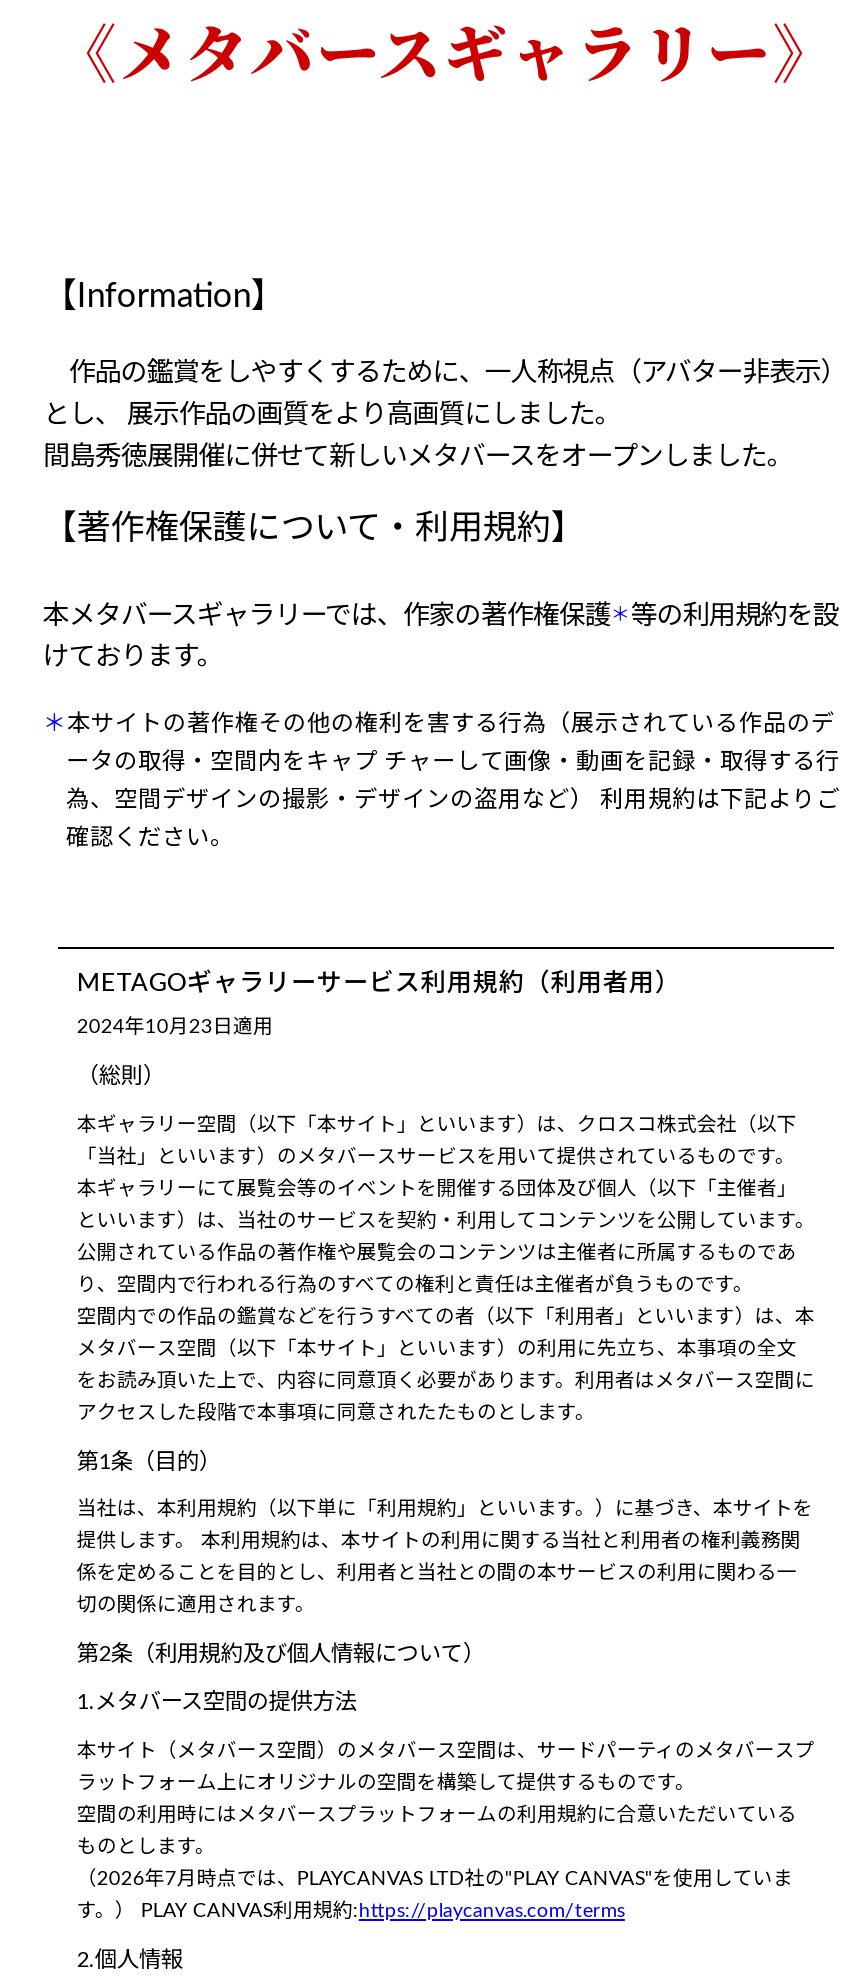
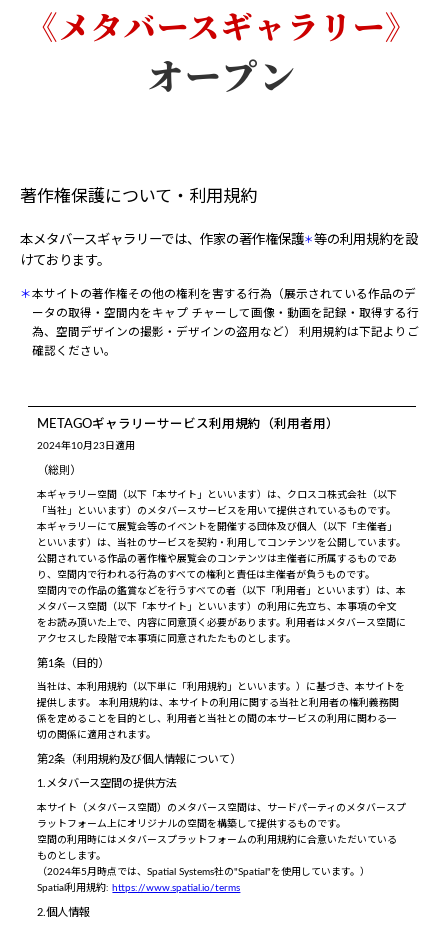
[43,280,847,544] 【Information】 | 作品の鑑賞をしやすくするために、一人称視点（アバター非表示） | とし、 展示作品の画質をより高画質にしました。 | 間島秀徳展開催に併せて新しいメタバースをオープンしました。 | 【著作権保護について・利用規約】 -> [20,49,297,204] オープン | 著作権保護について・利用規約
[77,1870,793,1890] （2026年7月時点では、PLAYCANVAS LTD社の"PLAY CANVAS"を使用していま -> [37,867,370,877] （2024年5月時点では、Spatial Systems社の"Spatial"を使用しています。）
[77,1902,625,1922] す。） PLAY CANVAS利用規約: https://playcanvas.com/terms -> [37,883,240,893] Spatial利用規約: https://www.spatial.io/terms

